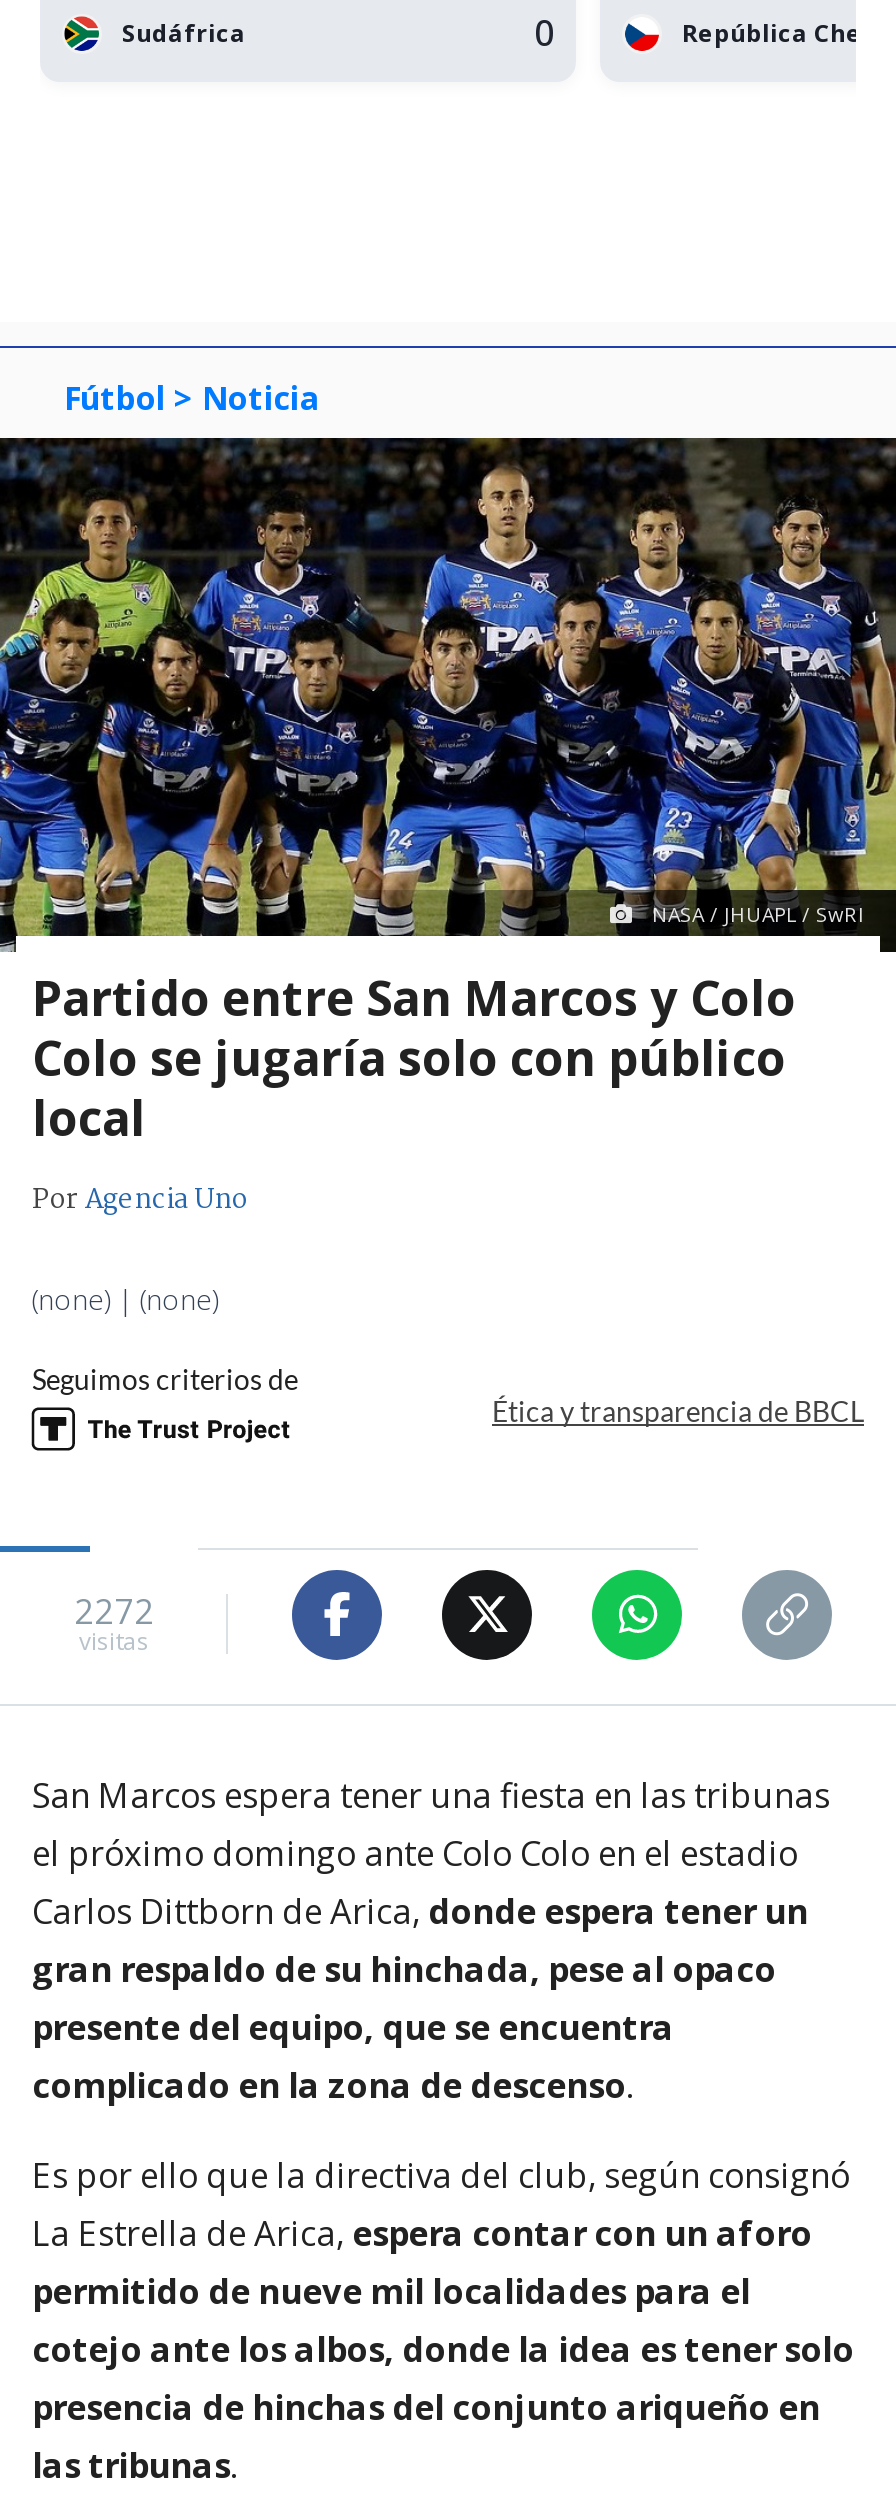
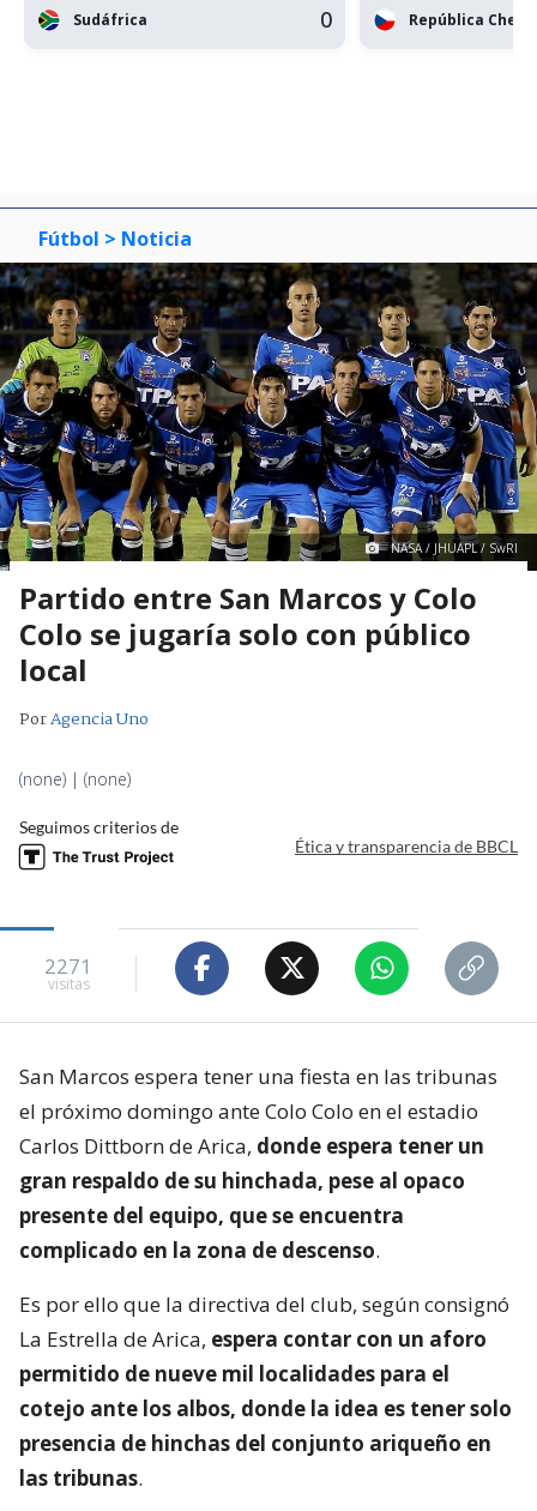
[74,1589,154,1635] 2272 -> [44,953,92,980] 2271

